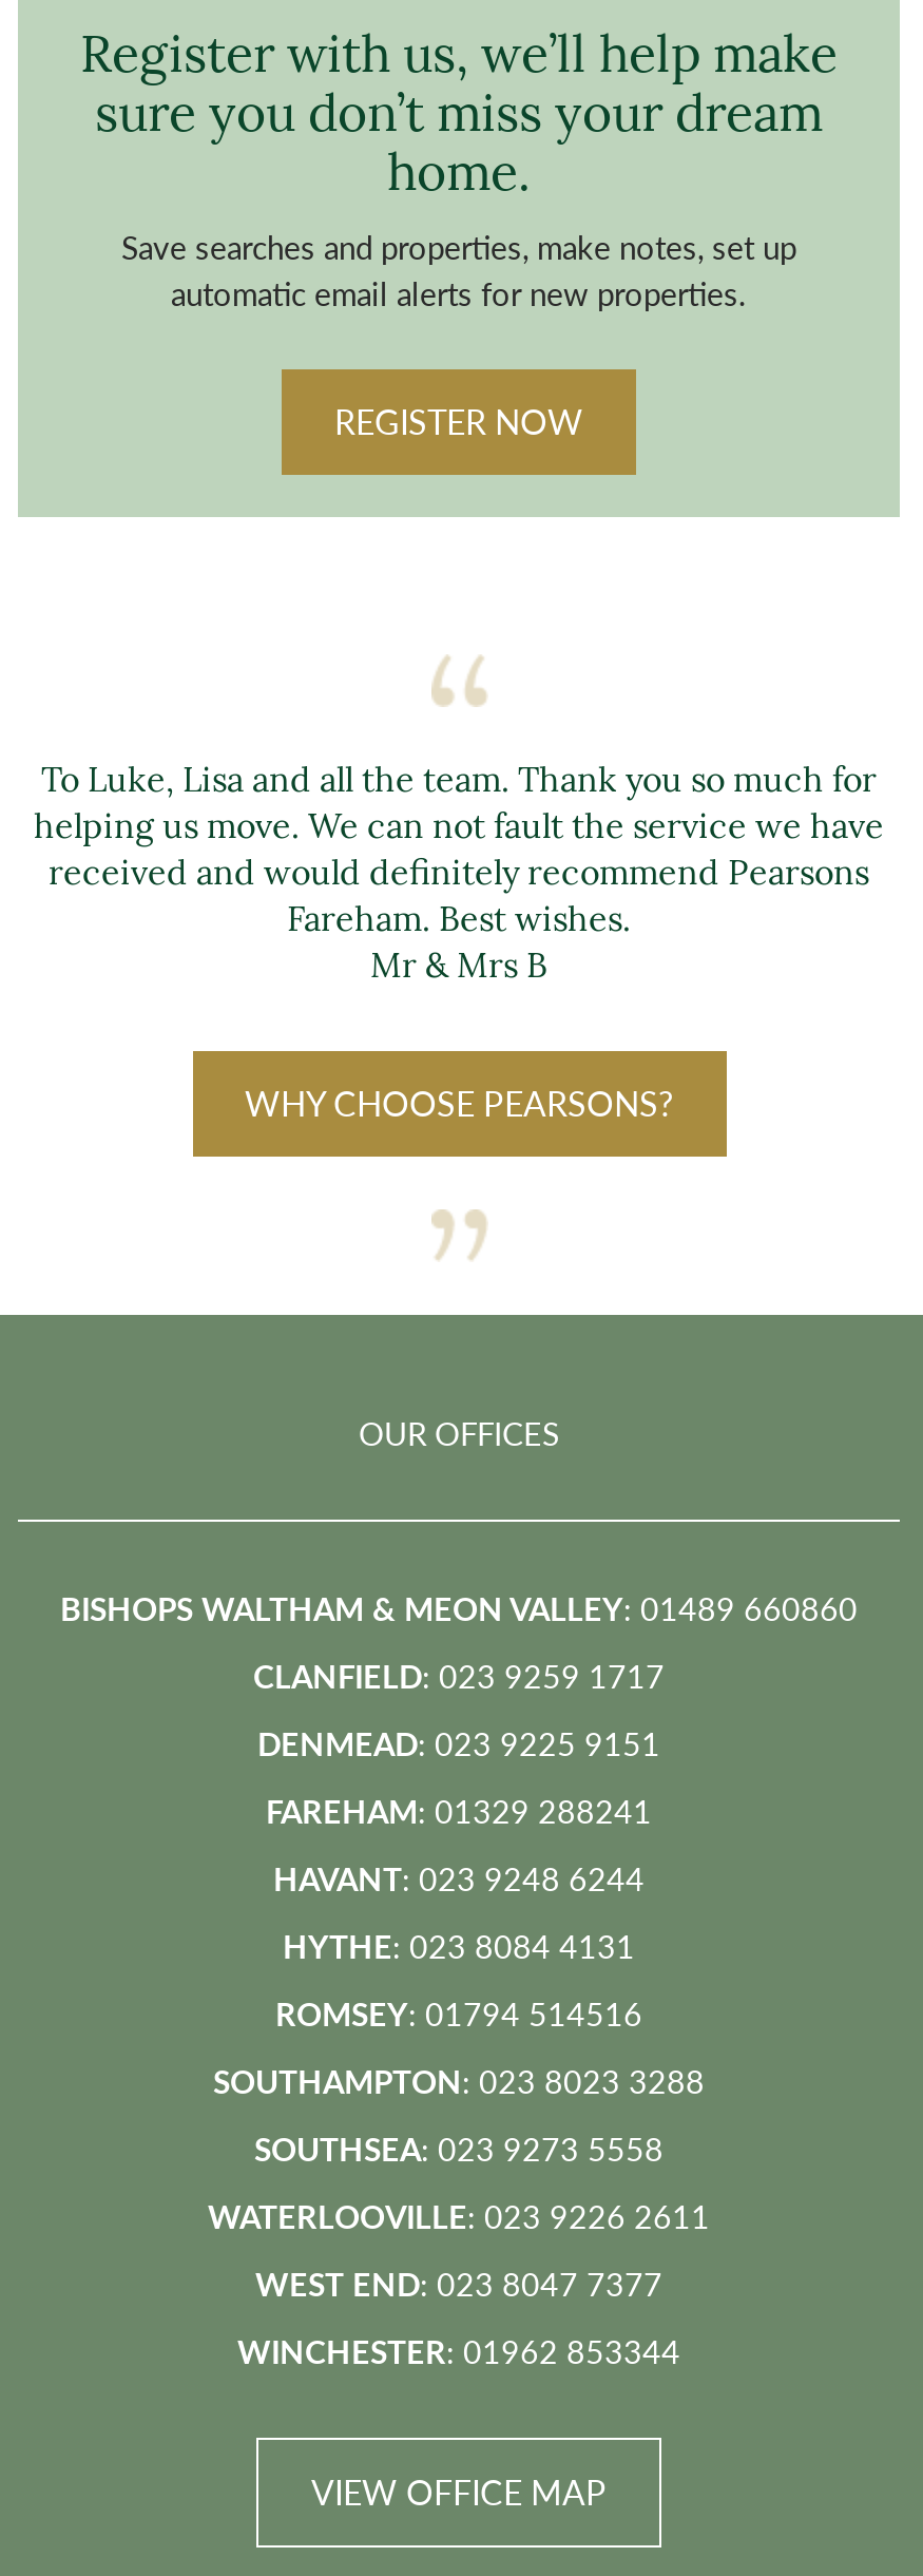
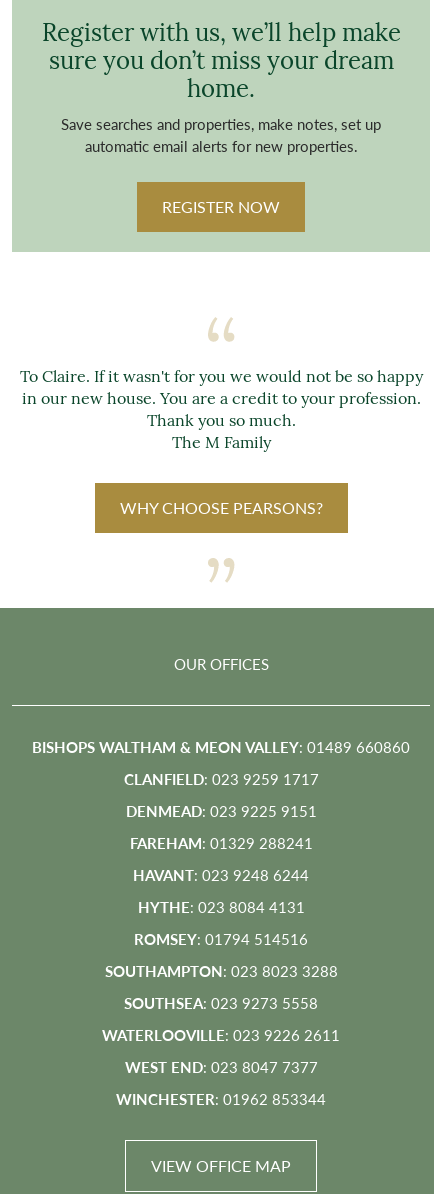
[34,766,884,986] To Luke, Lisa and all the team. Thank you so much for | helping us move. We can not fault the service we have | received and would definitely recommend Pearsons | Fareham. Best wishes. | Mr & Mrs B -> [19,370,422,452] To Claire. If it wasn't for you we would not be so happy | in our new house. You are a credit to your profession. | Thank you so much. | The M Family

